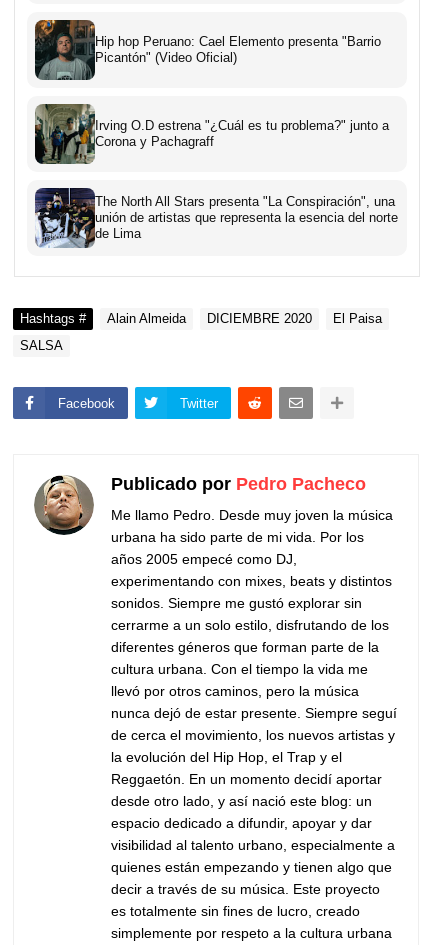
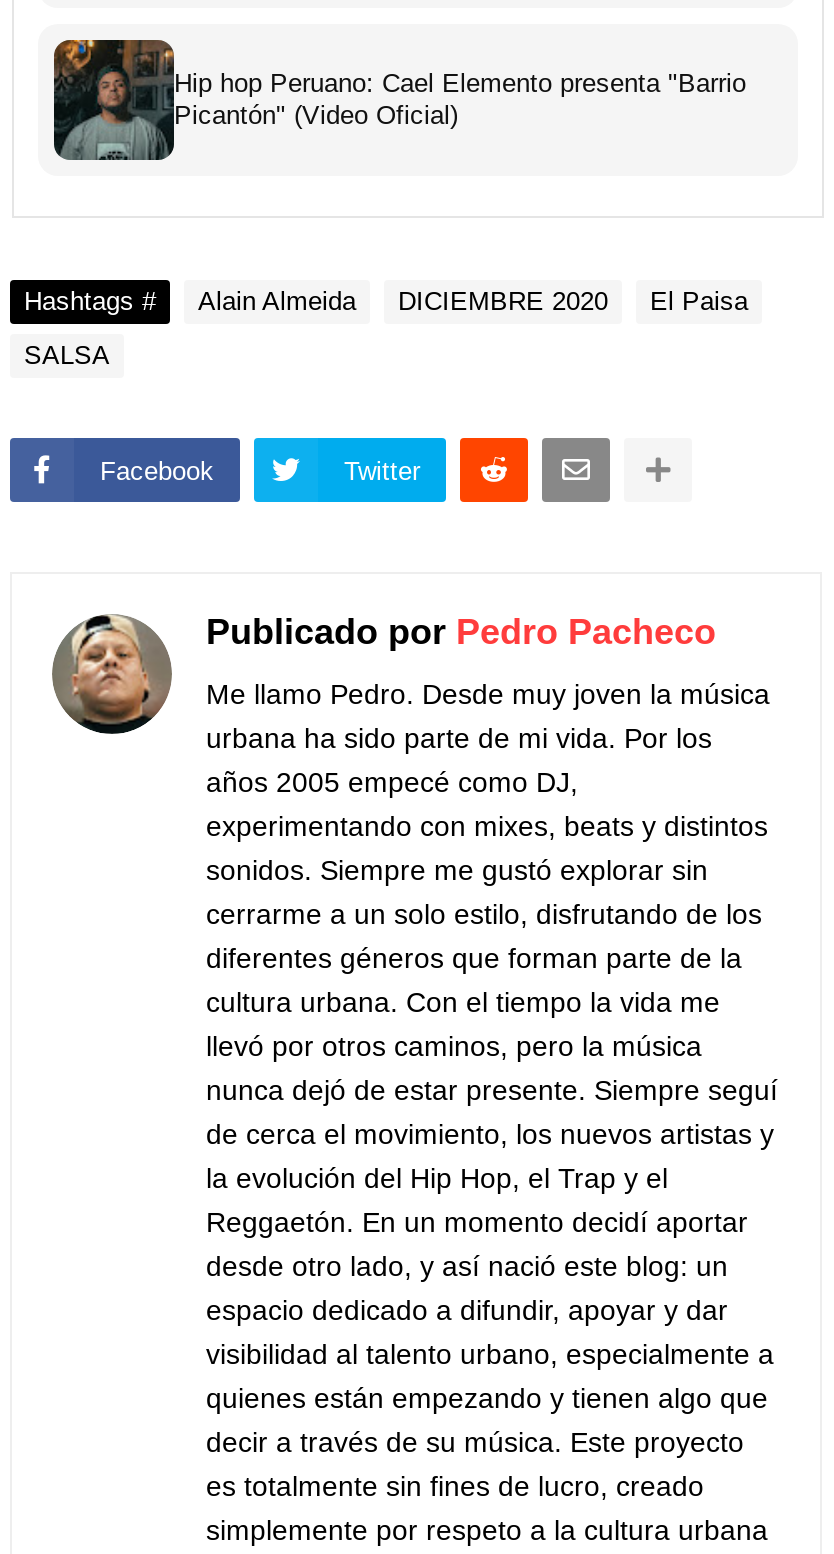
[34,103,389,165] [image] | Irving O.D estrena "¿Cuál es tu problema?" junto a | Corona y Pachagraff -> none
[34,187,398,248] [image] | The North All Stars presenta "La Conspiración", una | unión de artistas que representa la esencia del norte | de Lima -> none

